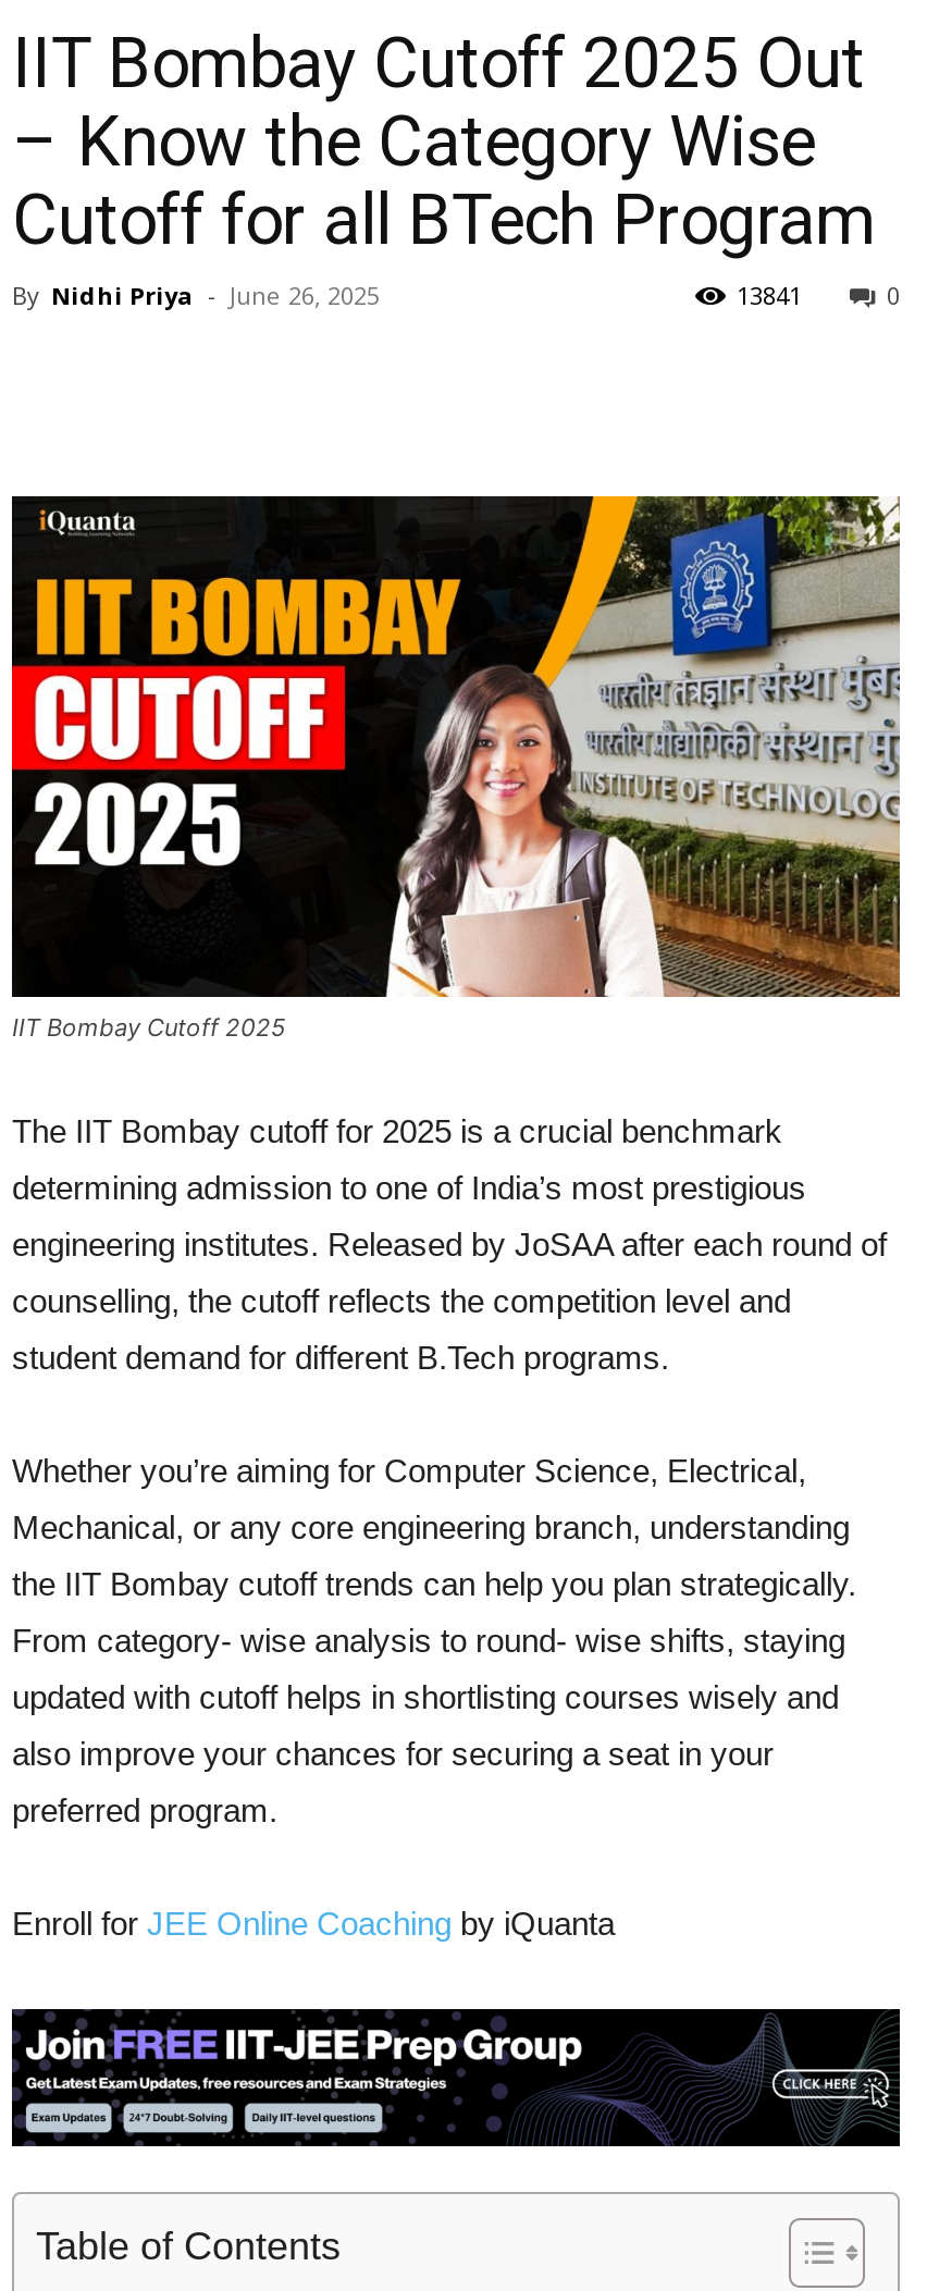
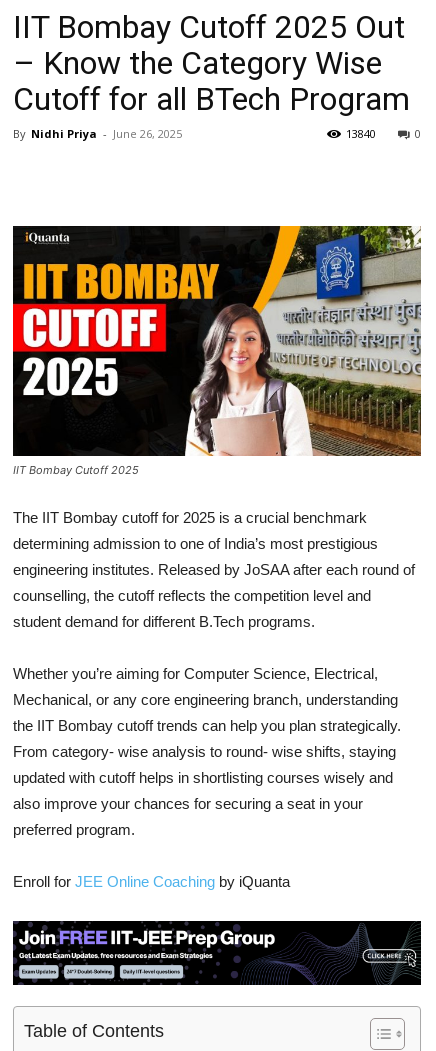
[737,279,802,312] 13841 -> [346,126,376,141] 13840

